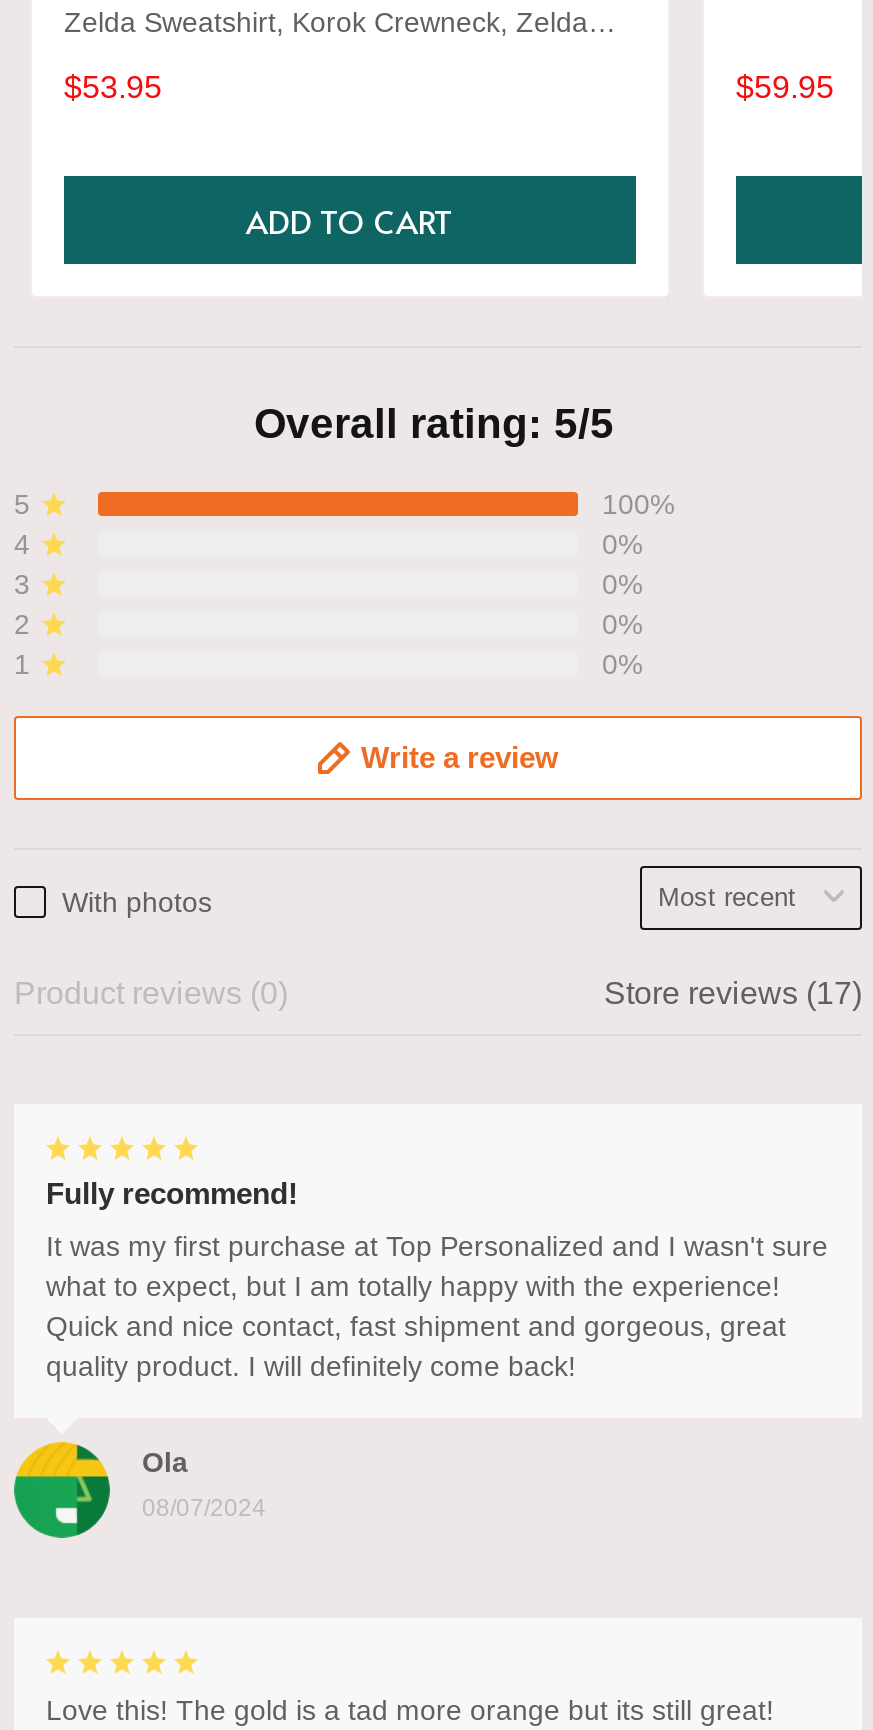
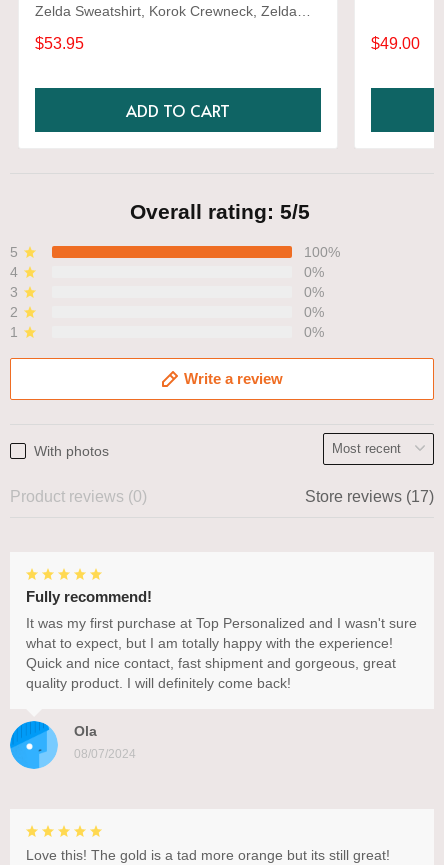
[736,70,834,104] $59.95 -> [371,35,420,52] $49.00
[12,1440,112,1540] [image] -> [9,720,58,770] [image]

